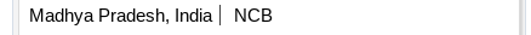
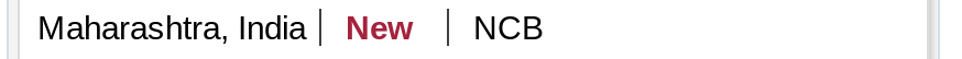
[29,5,212,26] Madhya Pradesh, India -> [37,9,414,46] Maharashtra, India | New

